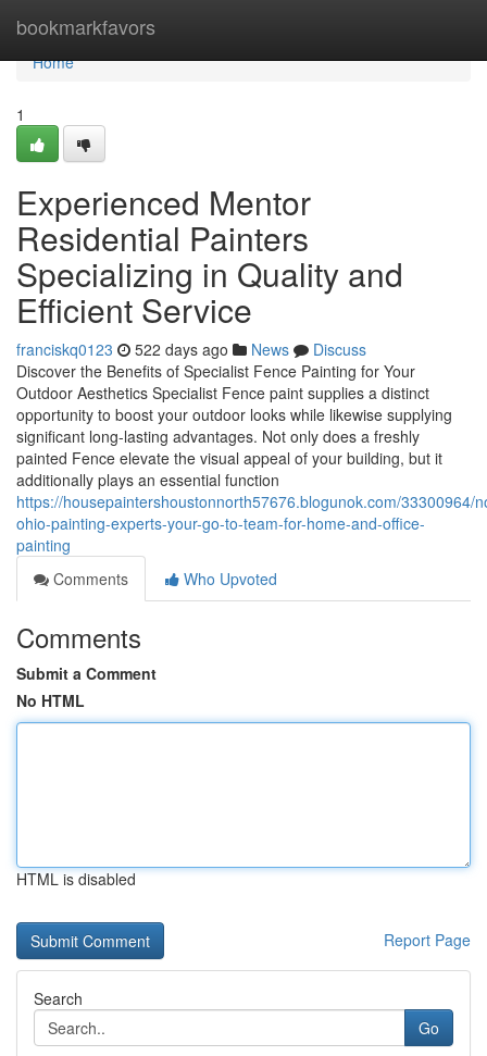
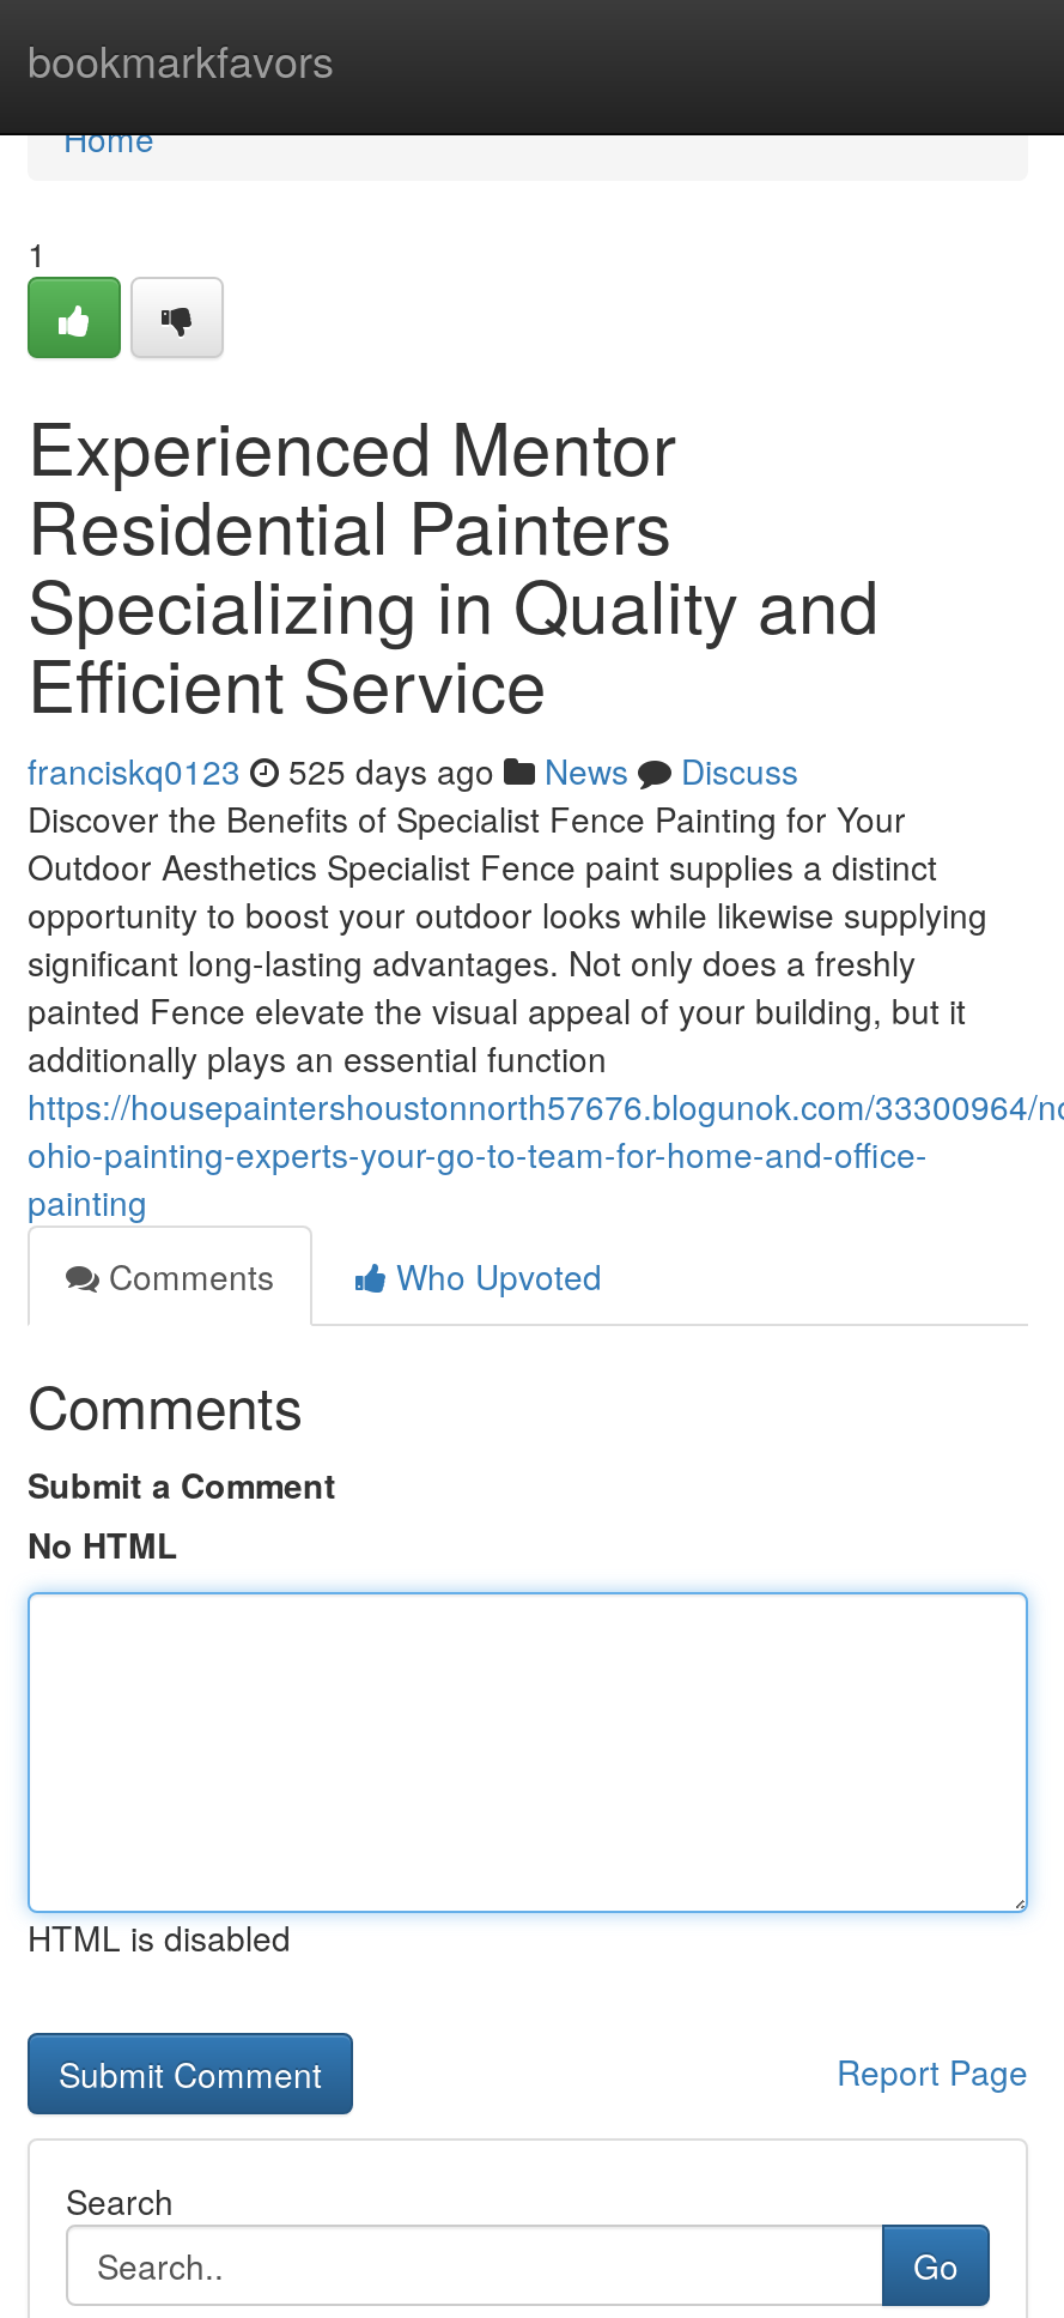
[16,338,366,360] franciskq0123 522 days ago News Discuss -> [28,746,798,794] franciskq0123 525 days ago News Discuss

